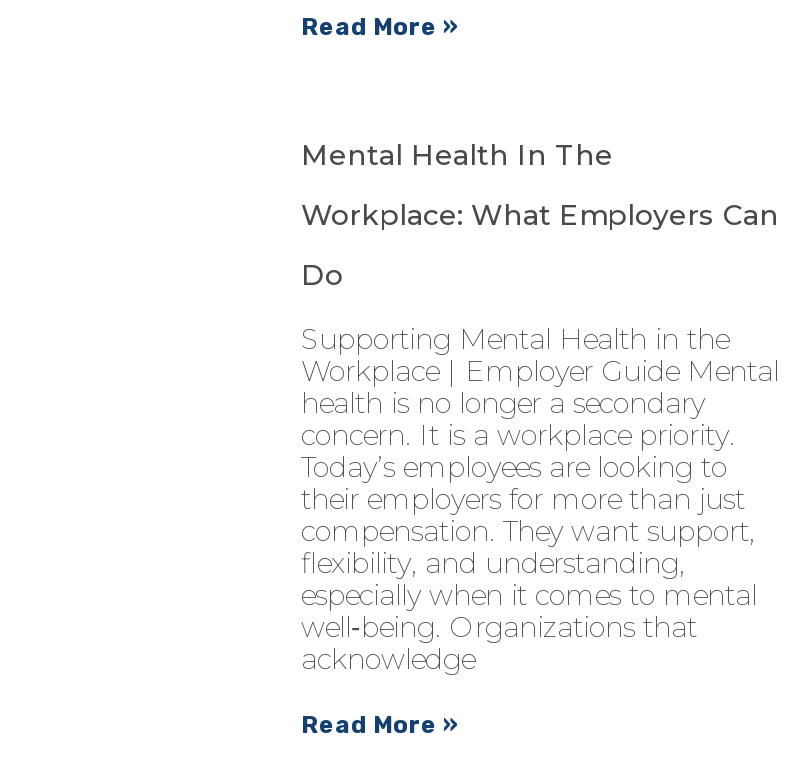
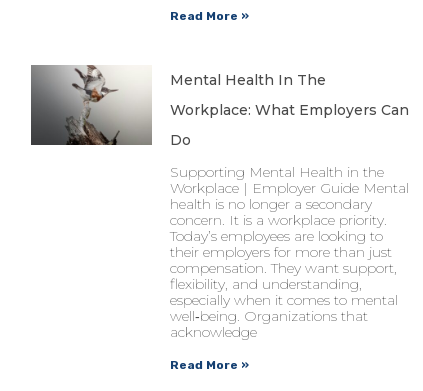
none -> [30,64,153,146] [image]

